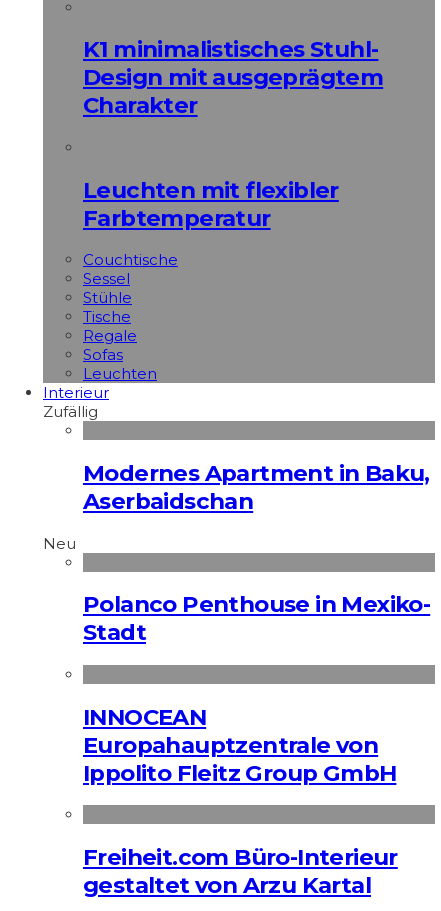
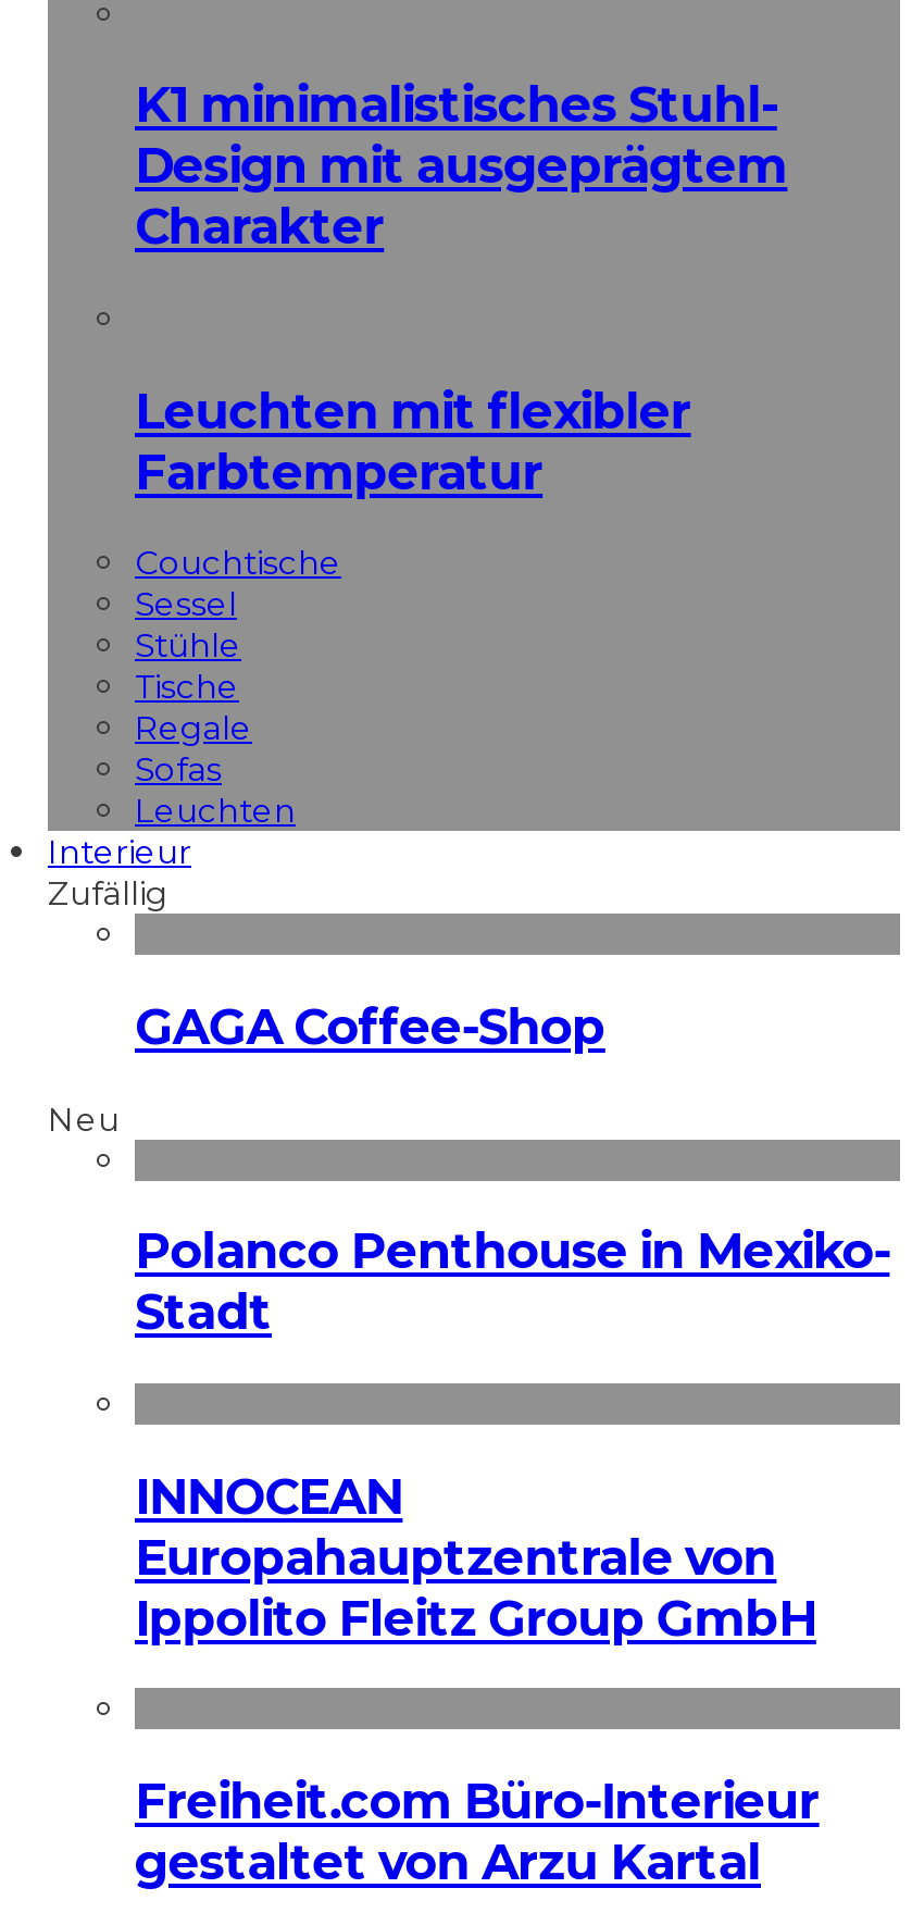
[83,459,430,515] Modernes Apartment in Baku, | Aserbaidschan -> [135,996,605,1057] GAGA Coffee-Shop

